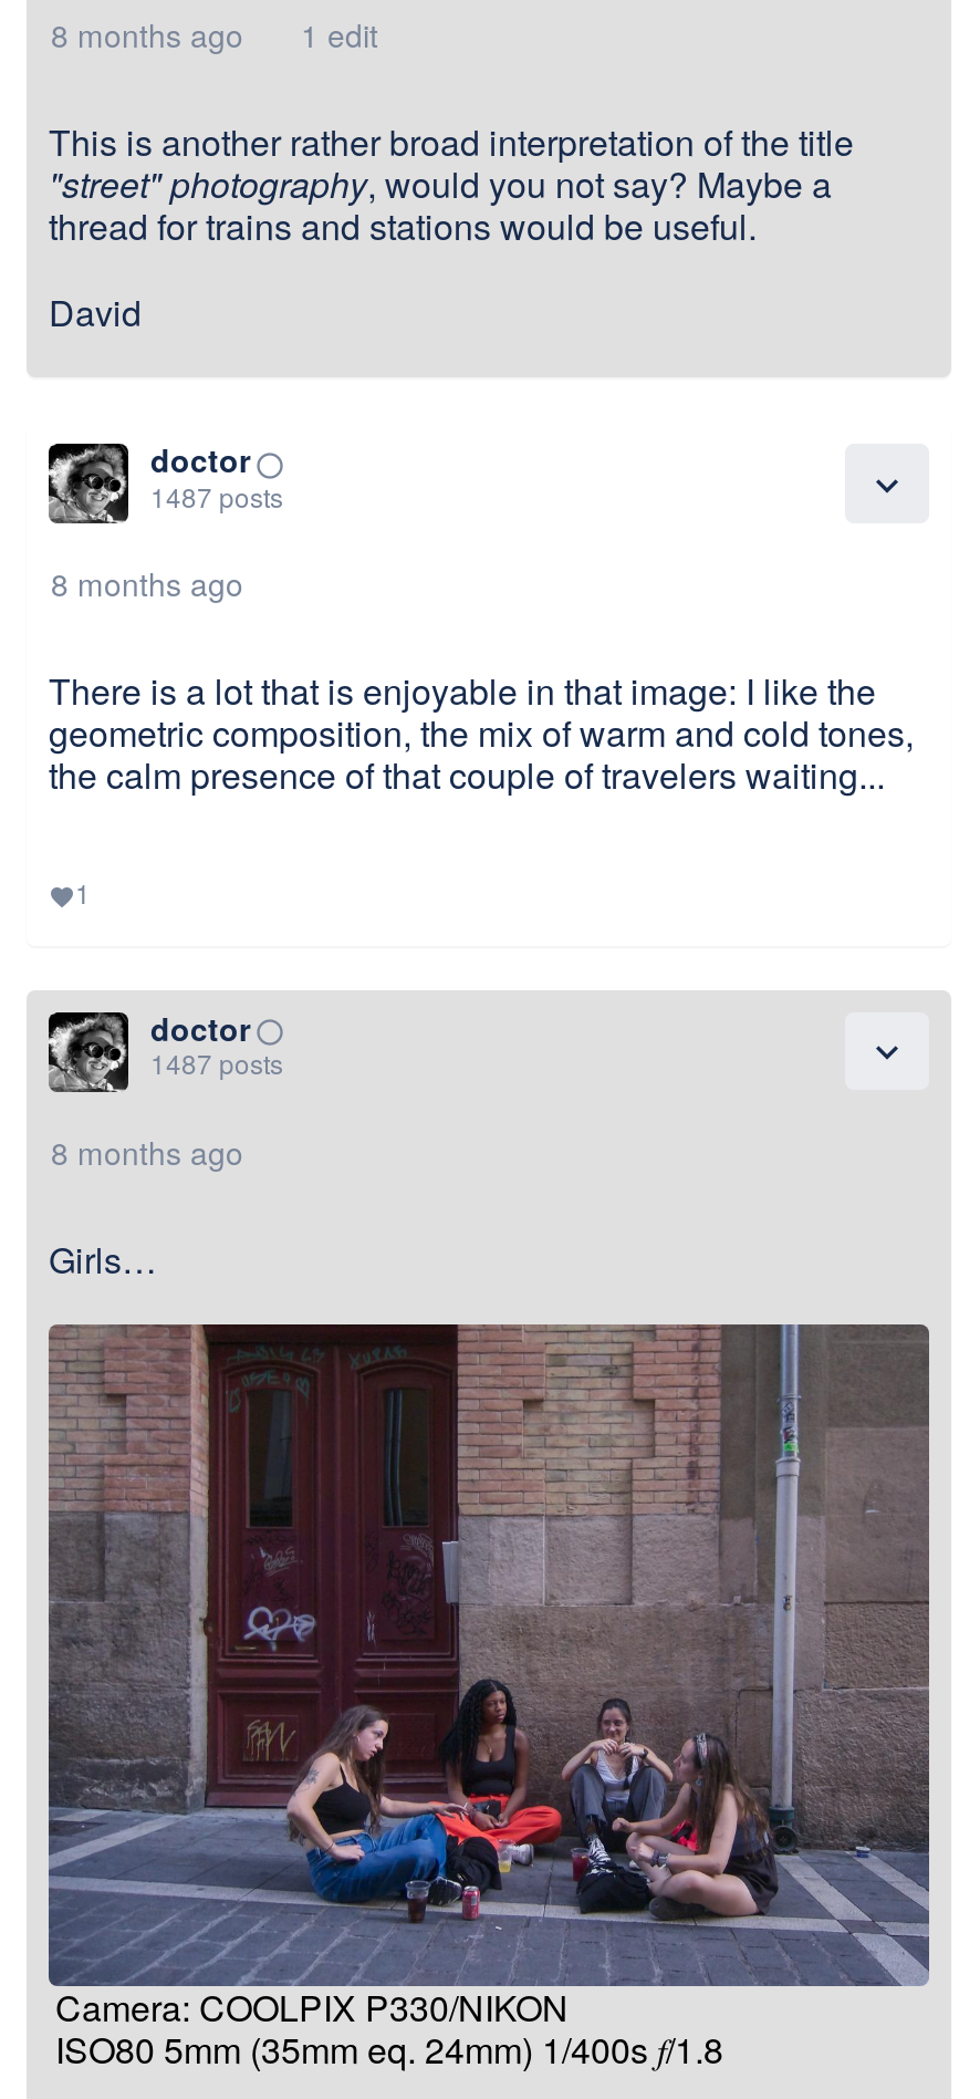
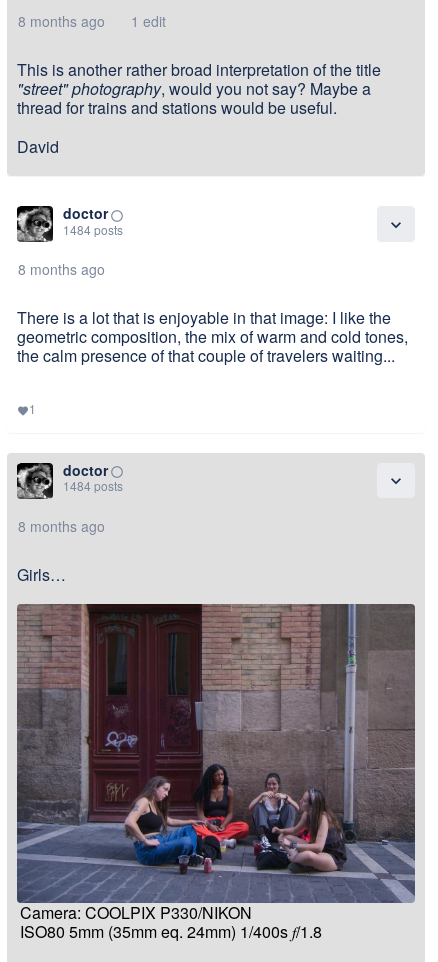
[150,476,283,513] 1487 posts -> [63,220,123,237] 1484 posts
[150,1044,283,1082] 1487 posts -> [63,477,123,494] 1484 posts

